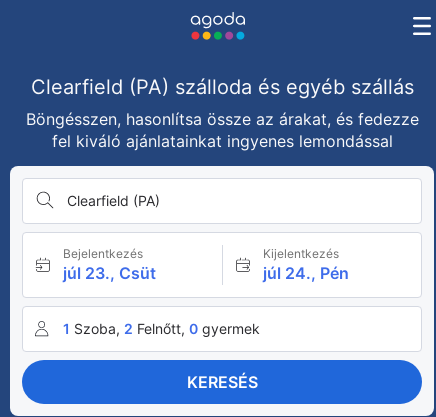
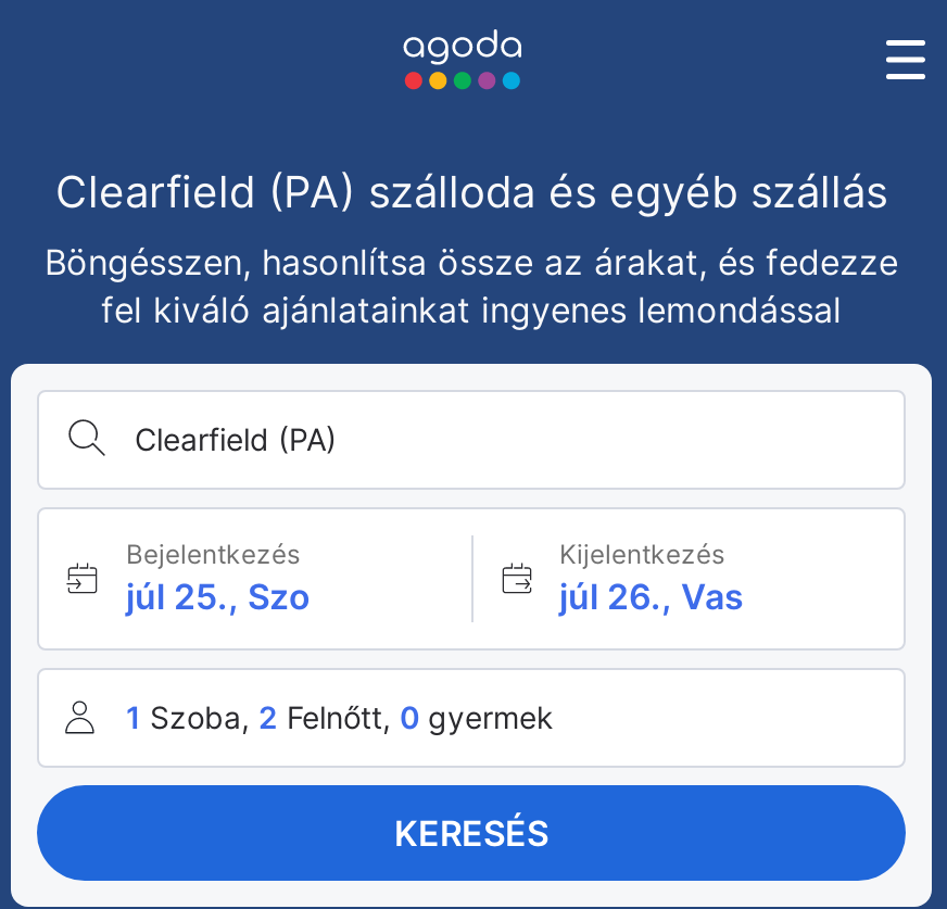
[63,263,156,283] júl 23., Csüt -> [126,575,311,618] júl 25., Szo
[262,263,348,283] júl 24., Pén -> [559,575,744,618] júl 26., Vas

